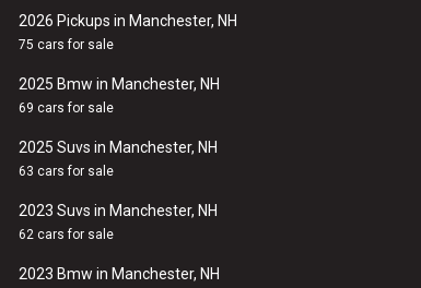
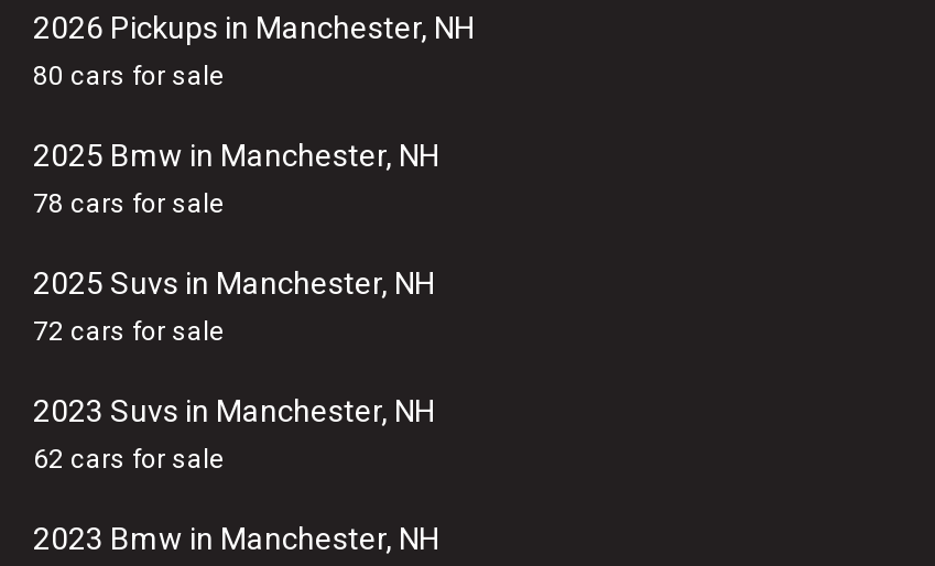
[19,37,114,52] 75 cars for sale -> [33,61,225,91] 80 cars for sale
[19,100,114,116] 69 cars for sale -> [33,188,225,219] 78 cars for sale
[19,164,114,179] 63 cars for sale -> [33,316,225,347] 72 cars for sale

